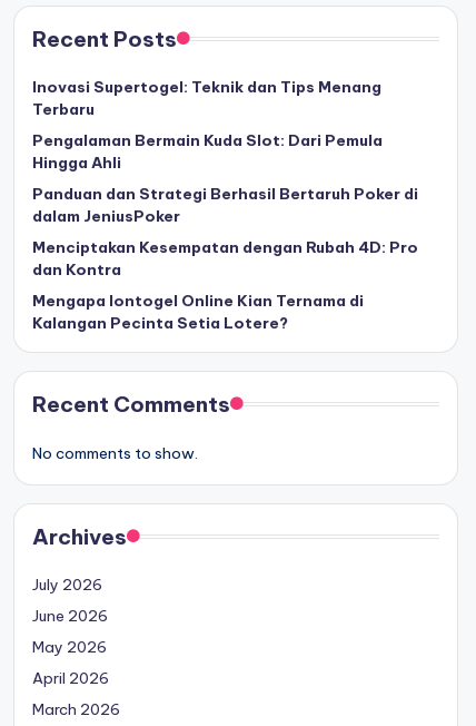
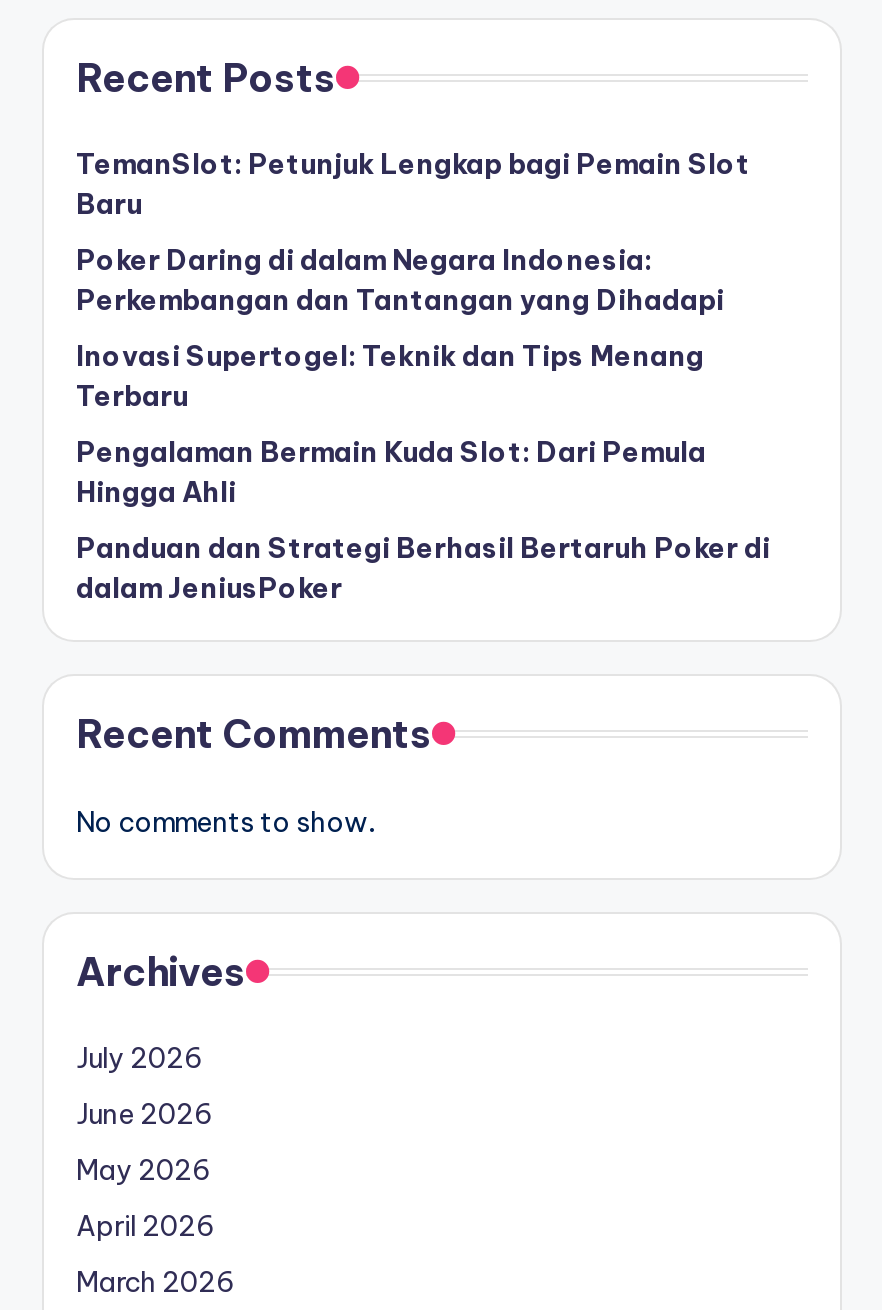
none -> [76,147,750,319] TemanSlot: Petunjuk Lengkap bagi Pemain Slot | Baru | Poker Daring di dalam Negara Indonesia: | Perkembangan dan Tantangan yang Dihadapi
moved [32,77,418,226] -> [76,339,770,607]: Inovasi Supertogel: Teknik dan Tips Menang | Terbaru | Pengalaman Bermain Kuda Slot: Dari Pemula | Hingga Ahli | Panduan dan Strategi Berhasil Bertaruh Poker di | dalam JeniusPoker
[32,238,418,333] Menciptakan Kesempatan dengan Rubah 4D: Pro | dan Kontra | Mengapa Iontogel Online Kian Ternama di | Kalangan Pecinta Setia Lotere? -> none

